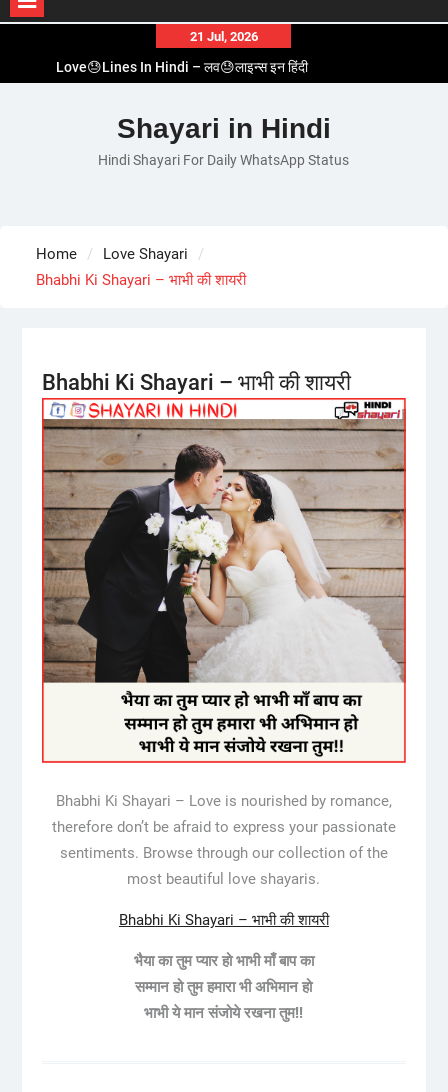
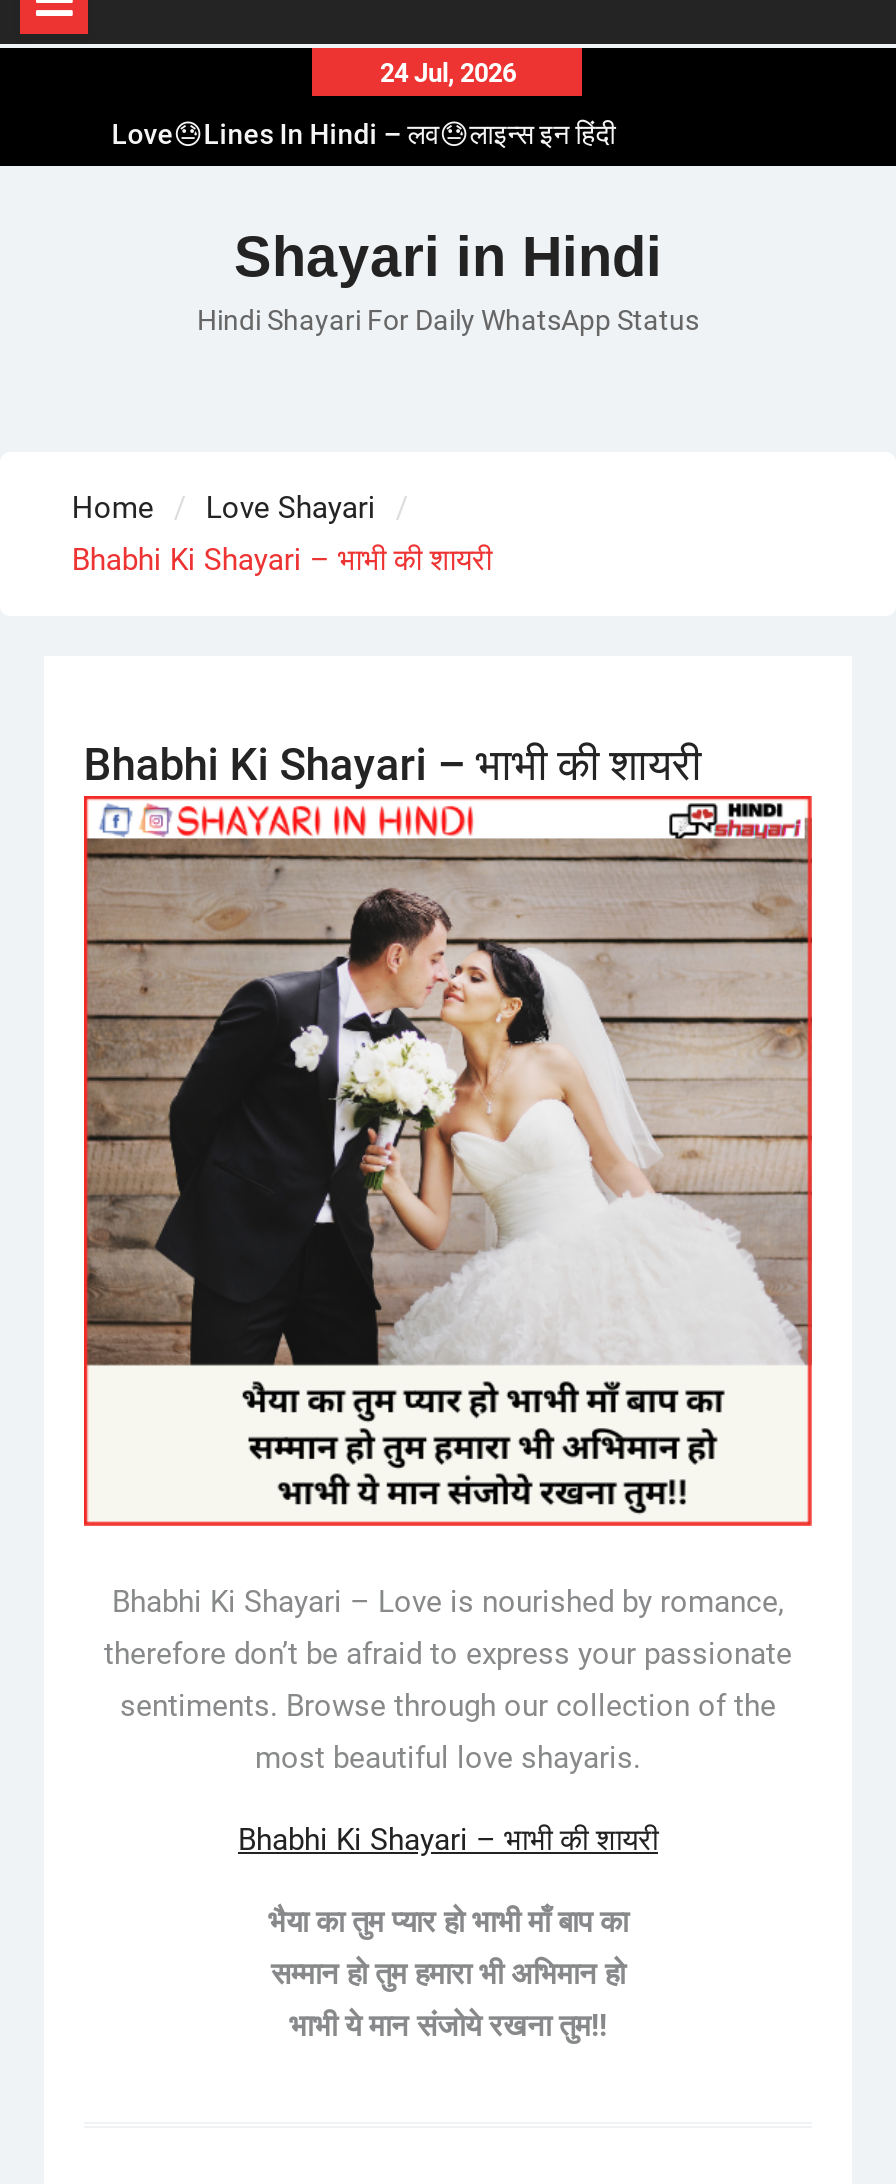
[190,29,258,44] 21 Jul, 2026 -> [380,58,516,88] 24 Jul, 2026

